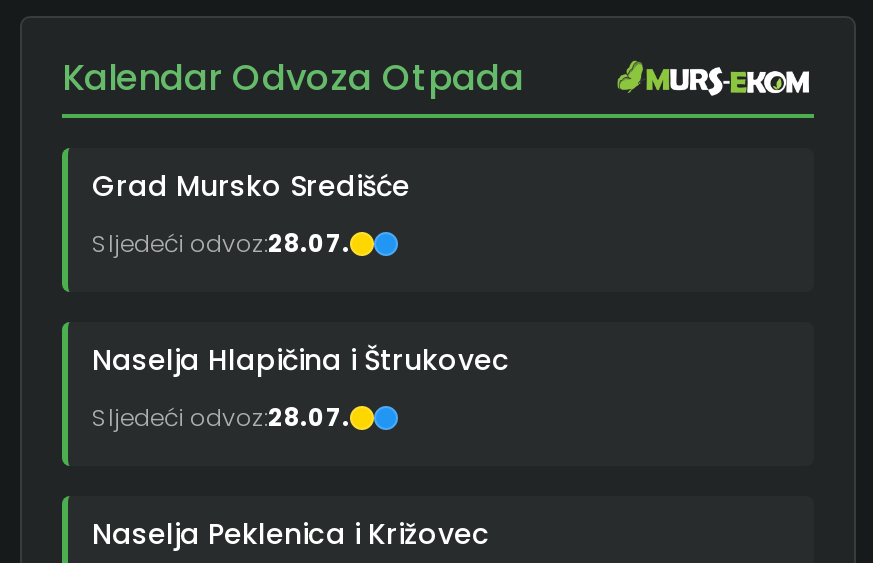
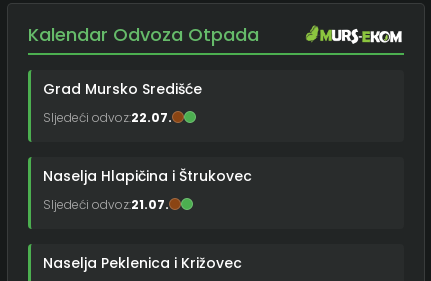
[92,226,350,260] Sljedeći odvoz:28.07. -> [43,109,172,126] Sljedeći odvoz:22.07.
[92,400,350,434] Sljedeći odvoz:28.07. -> [43,196,169,213] Sljedeći odvoz:21.07.

